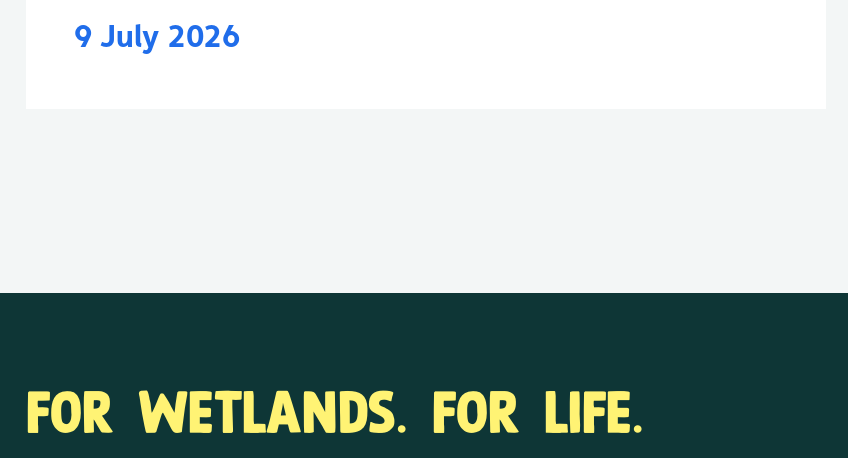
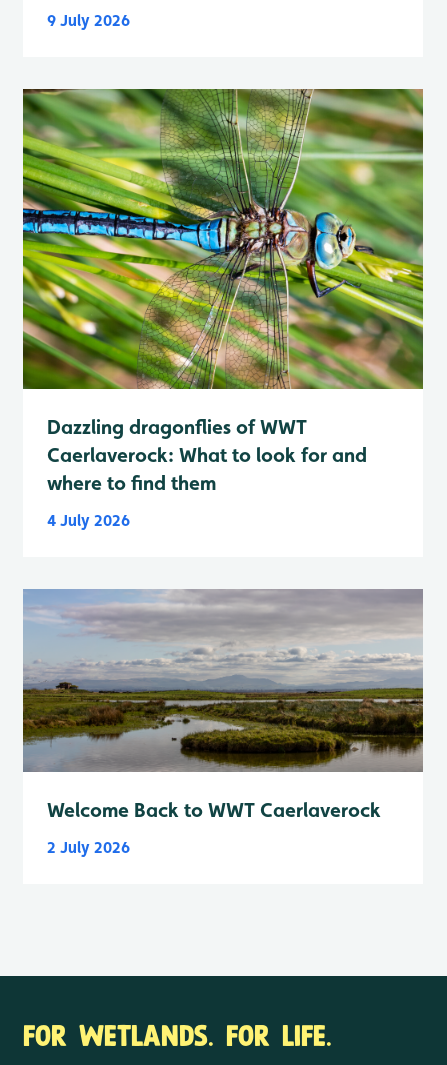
none -> [22,88,424,530] [image] | Dazzling dragonflies of WWT | Caerlaverock: What to look for and | where to find them | 4 July 2026
none -> [22,588,424,857] [image] | Welcome Back to WWT Caerlaverock | 2 July 2026

